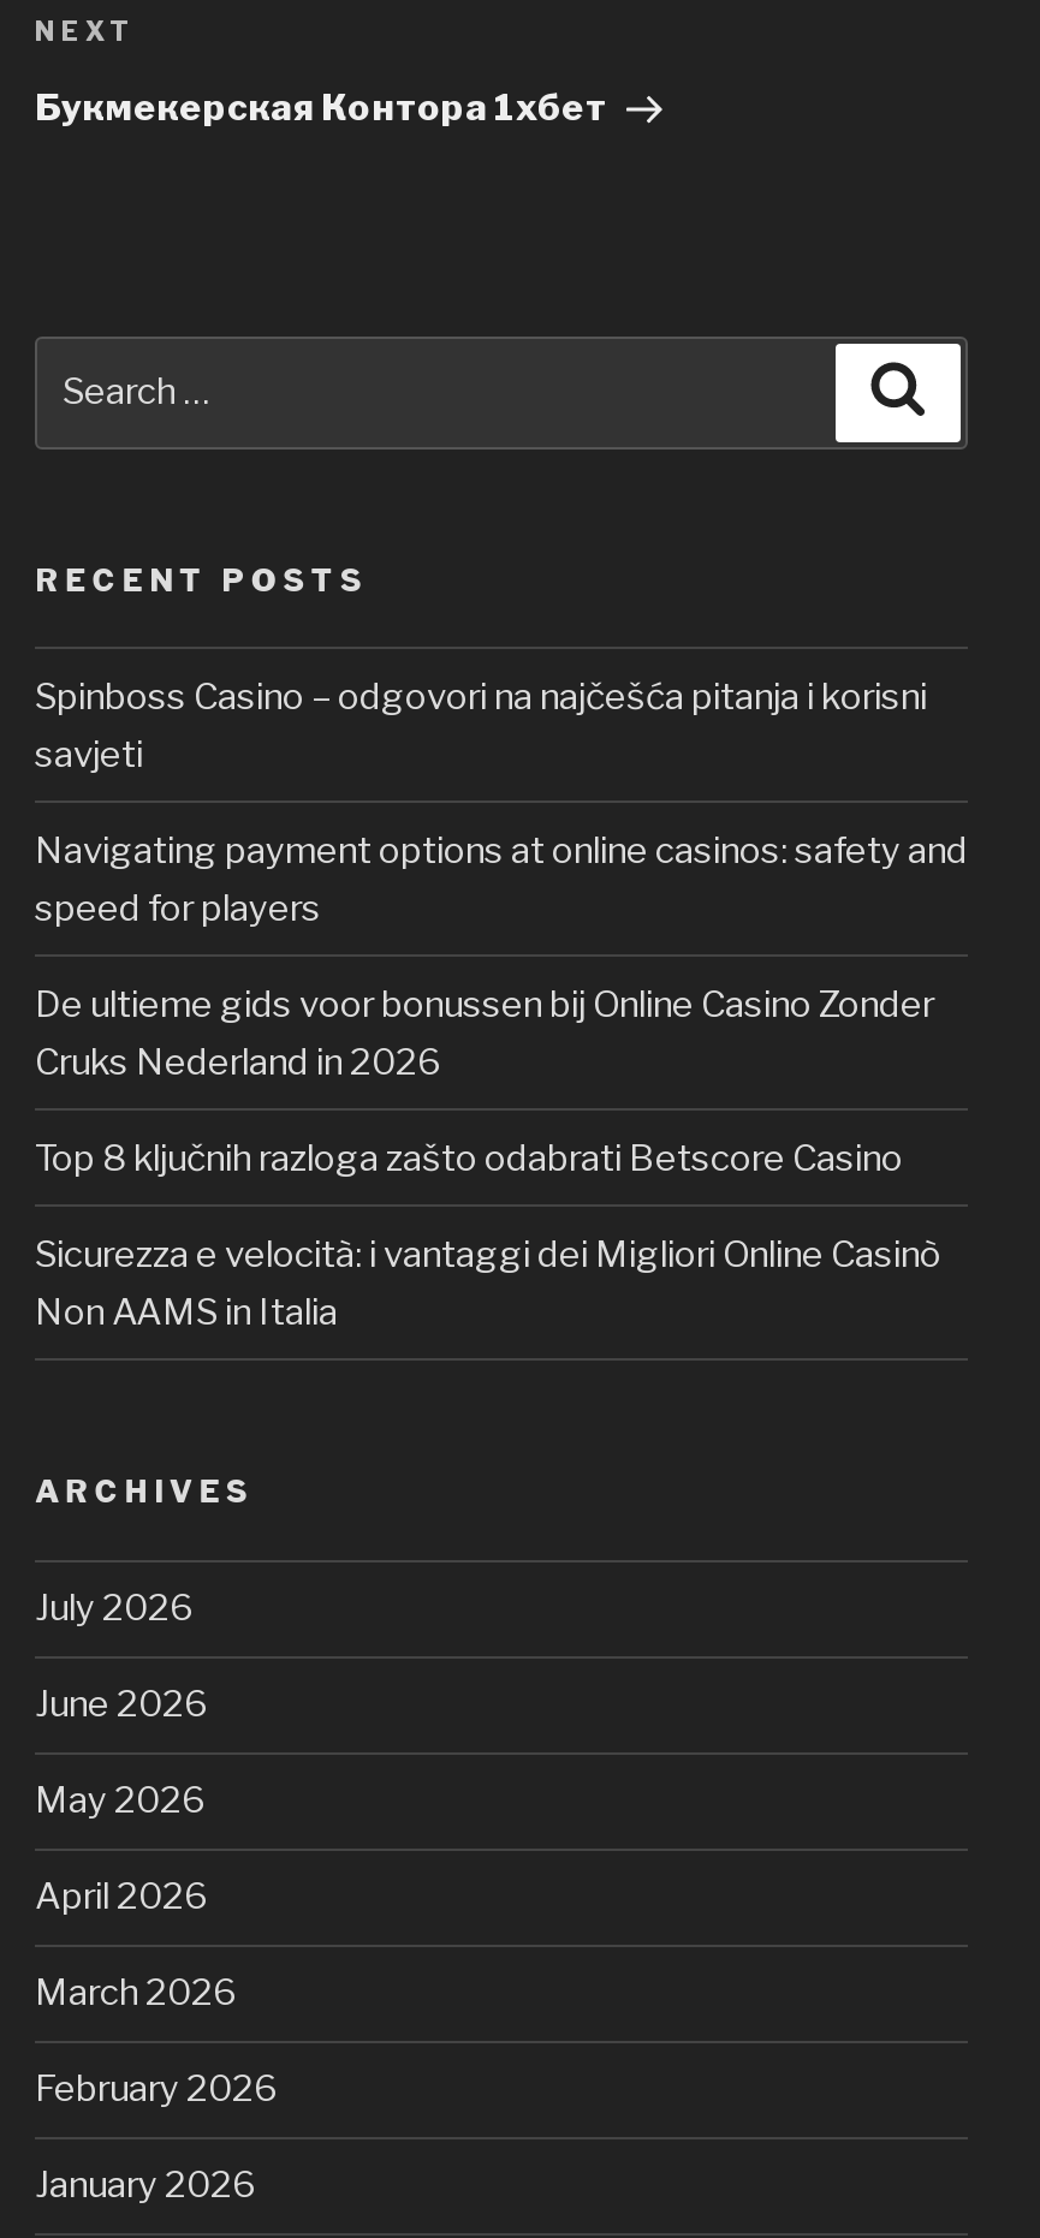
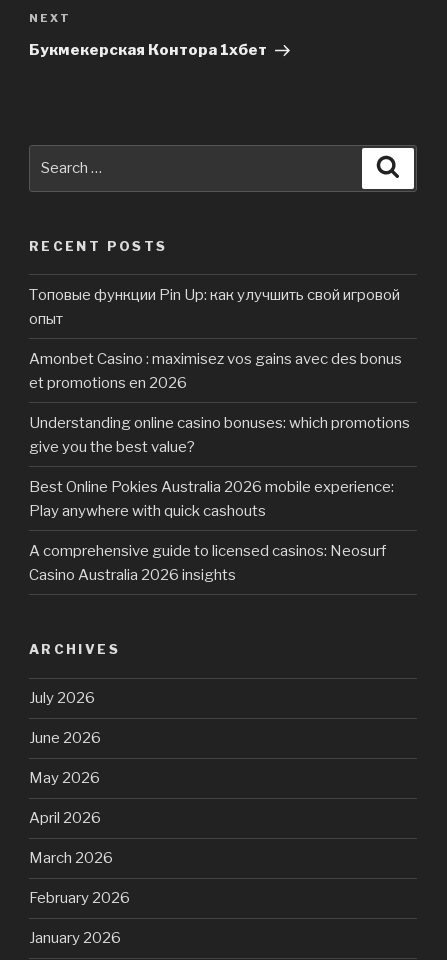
[35,675,927,776] Spinboss Casino – odgovori na najčešća pitanja i korisni | savjeti -> [29,286,400,328] Топовые функции Pin Up: как улучшить свой игровой | опыт
[35,829,968,930] Navigating payment options at online casinos: safety and | speed for players -> [29,350,402,392] Amonbet Casino : maximisez vos gains avec des bonus | et promotions en 2026
[35,983,934,1084] De ultieme gids voor bonussen bij Online Casino Zonder | Cruks Nederland in 2026 -> [29,414,410,456] Understanding online casino bonuses: which promotions | give you the best value?
[35,1137,903,1180] Top 8 ključnih razloga zašto odabrati Betscore Casino -> [29,478,394,520] Best Online Pokies Australia 2026 mobile experience: | Play anywhere with quick cashouts
[35,1233,941,1334] Sicurezza e velocità: i vantaggi dei Migliori Online Casinò | Non AAMS in Italia -> [29,542,386,584] A comprehensive guide to licensed casinos: Neosurf | Casino Australia 2026 insights

